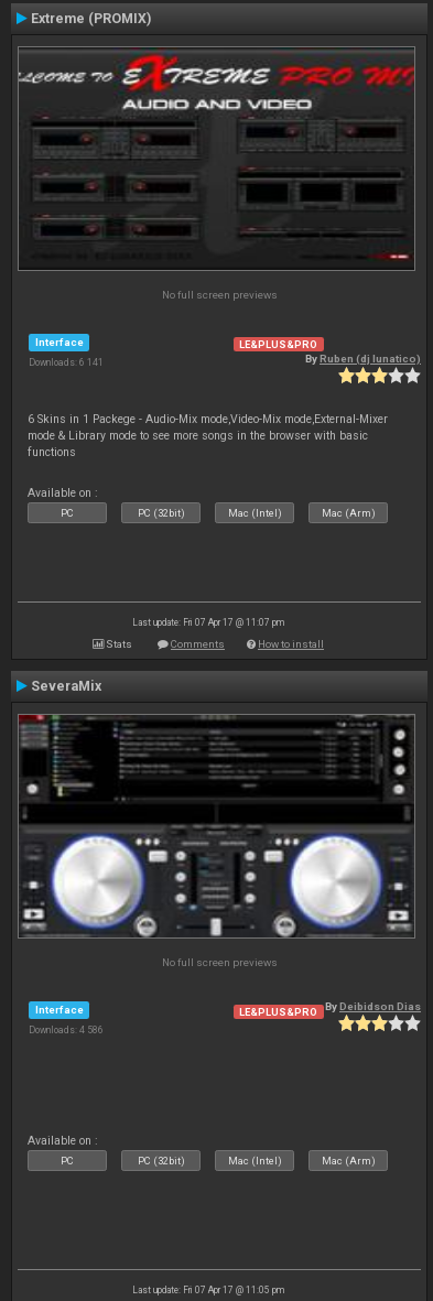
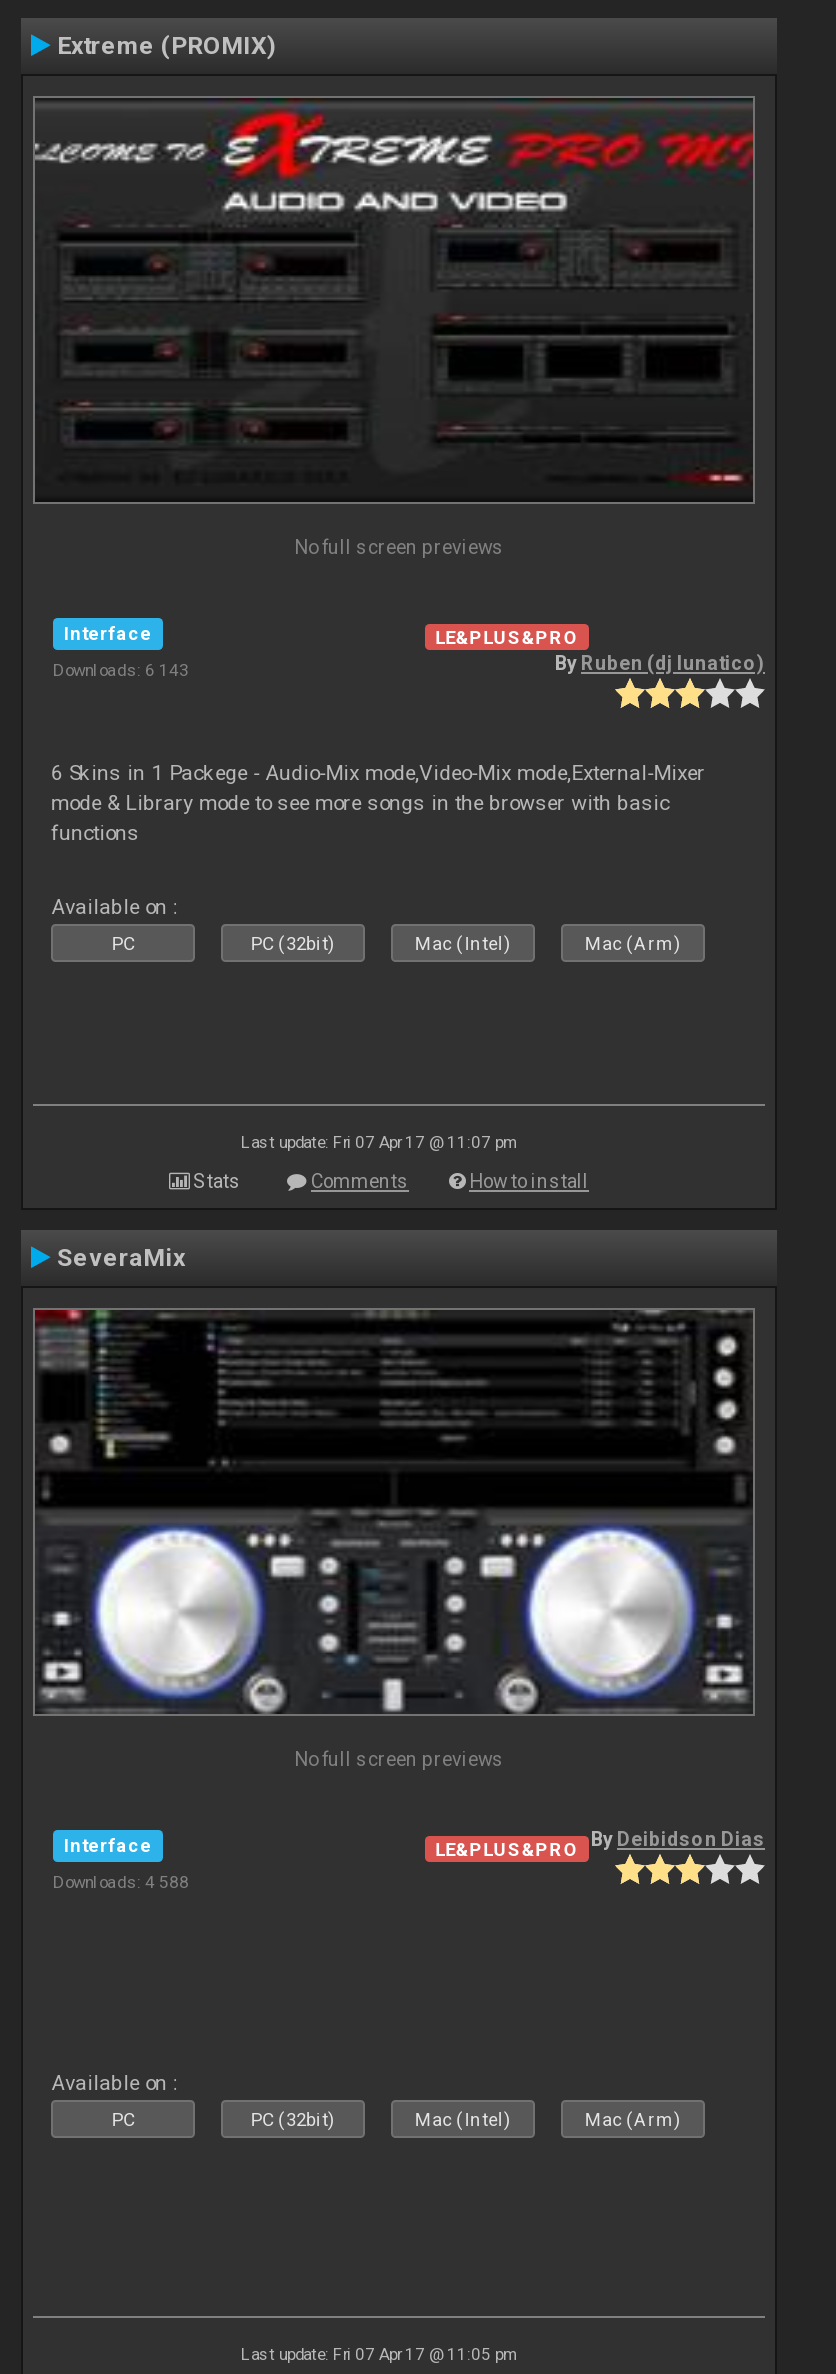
[29,357,104,368] Downloads: 6 141 -> [53,659,189,679] Downloads: 6 143
[29,1024,104,1035] Downloads: 4 586 -> [53,1871,189,1891] Downloads: 4 588

